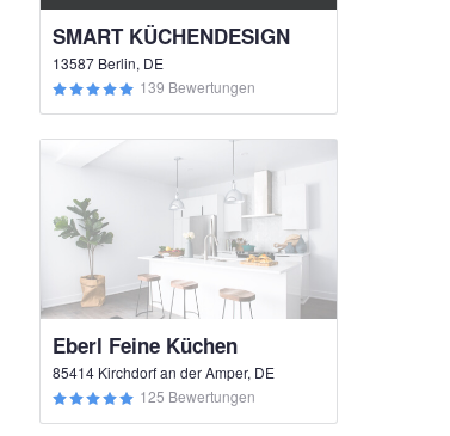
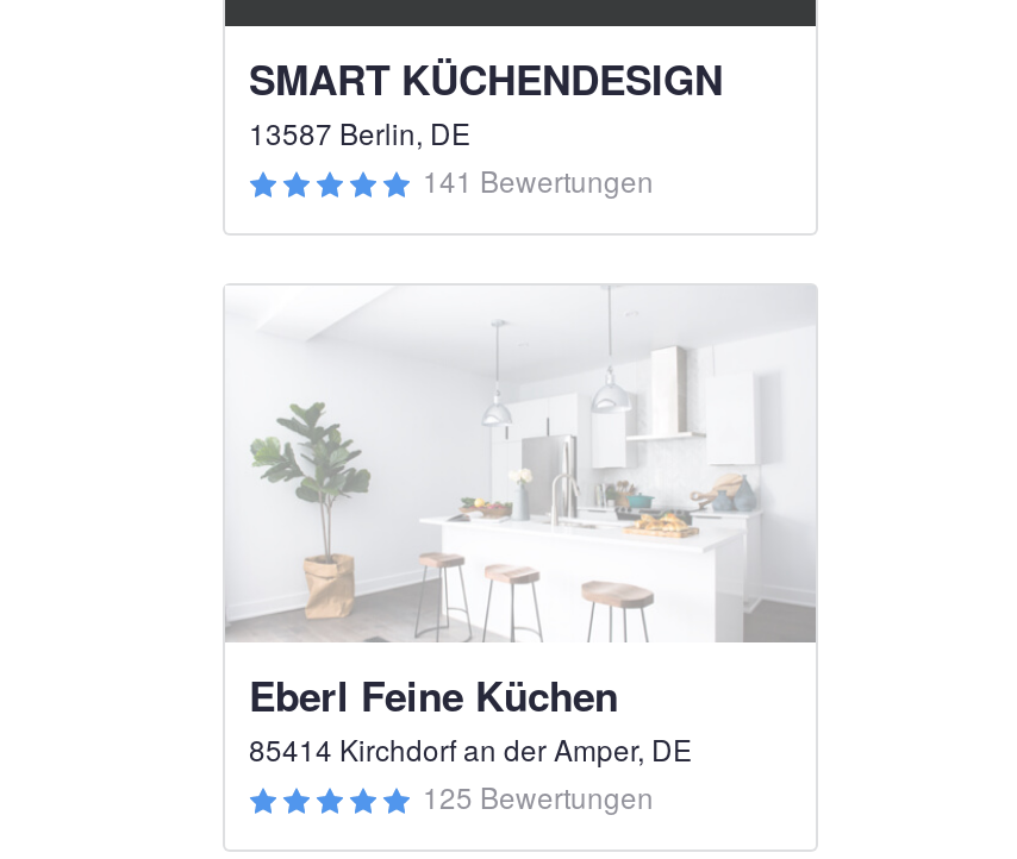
[140,77,255,97] 139 Bewertungen -> [423,160,654,200] 141 Bewertungen

